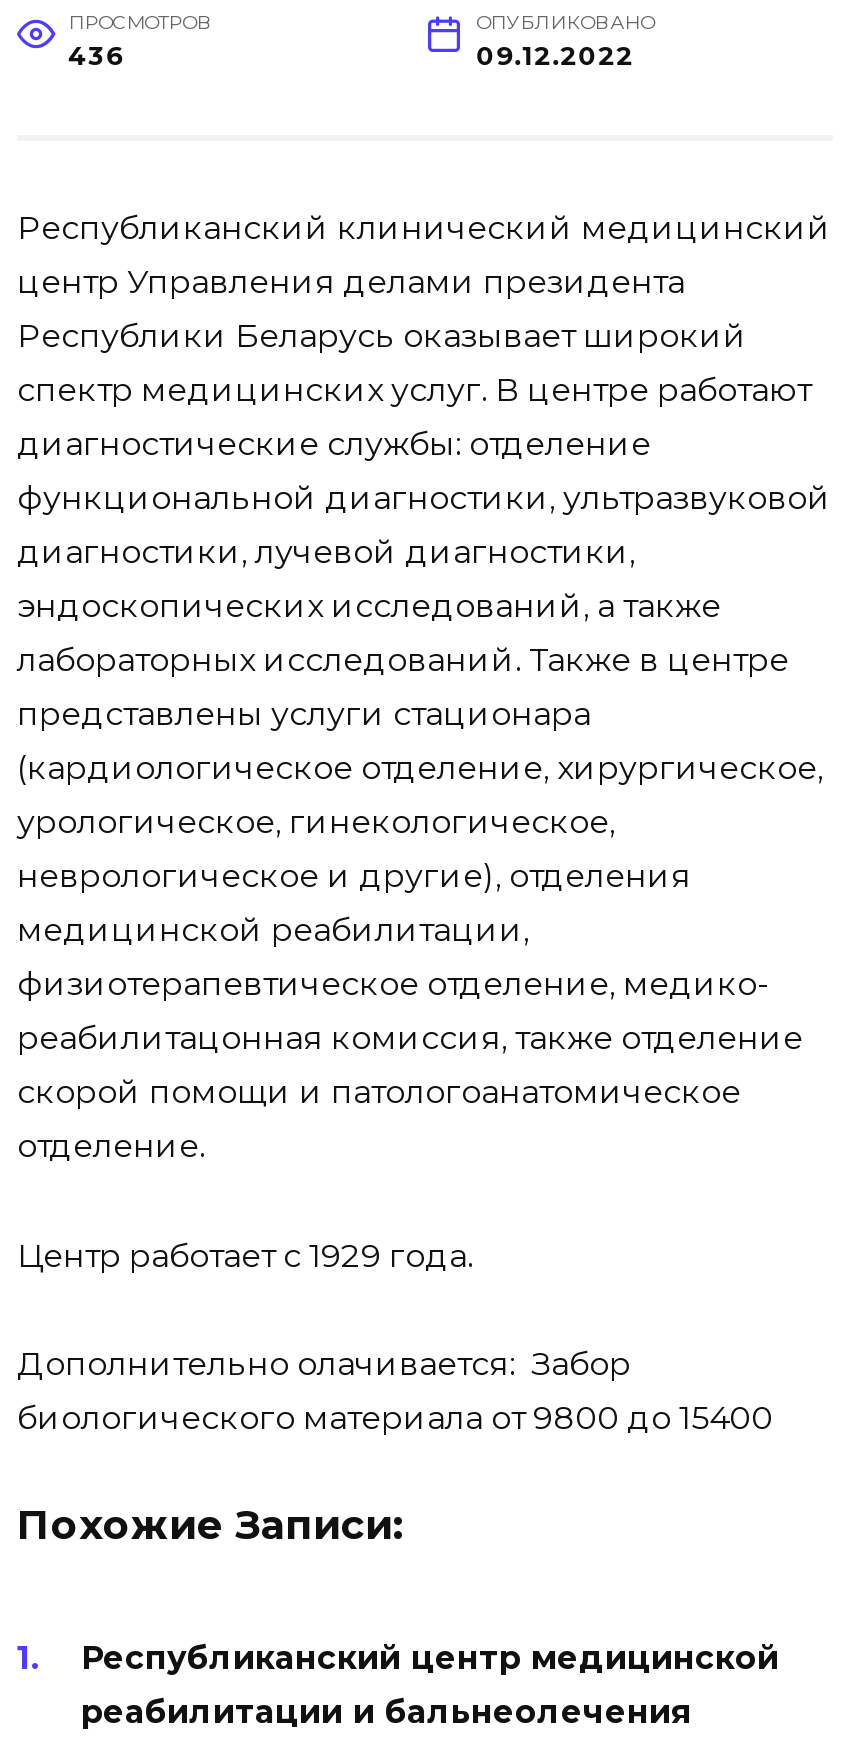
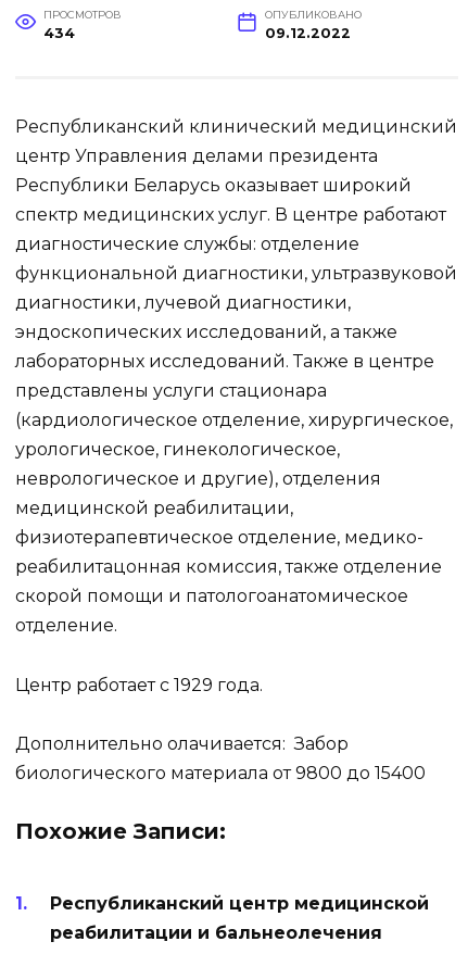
[68,42,124,72] 436 -> [43,25,74,42] 434

